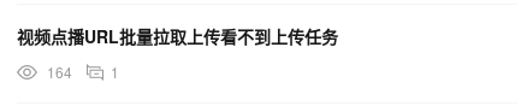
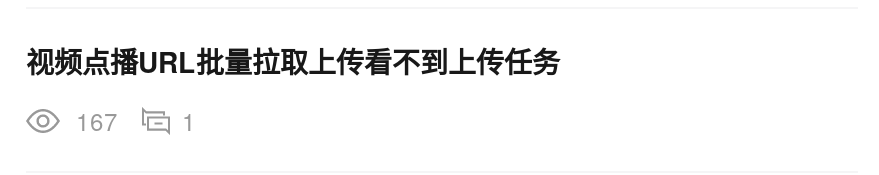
[47,61,119,82] 164 1 -> [76,103,196,137] 167 1

